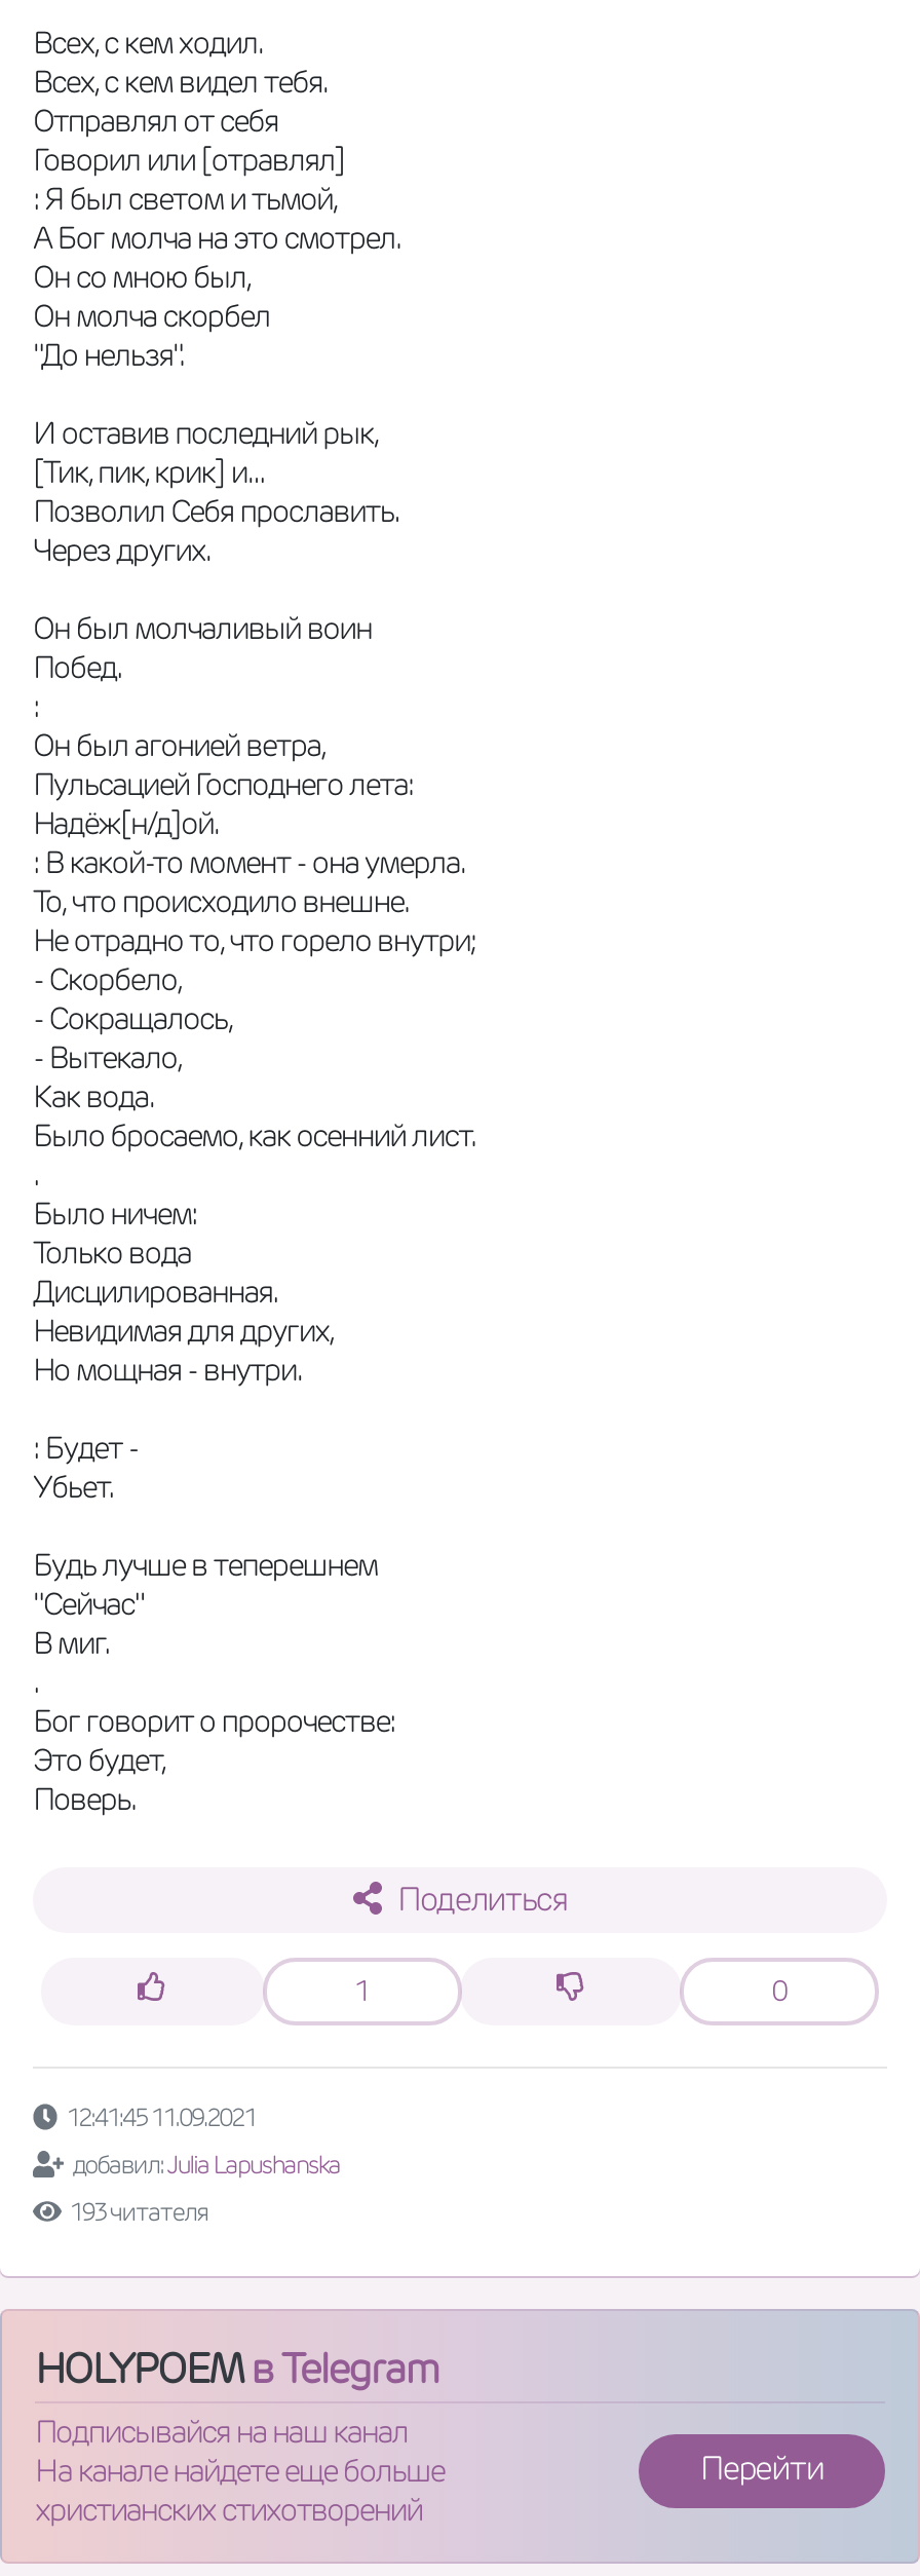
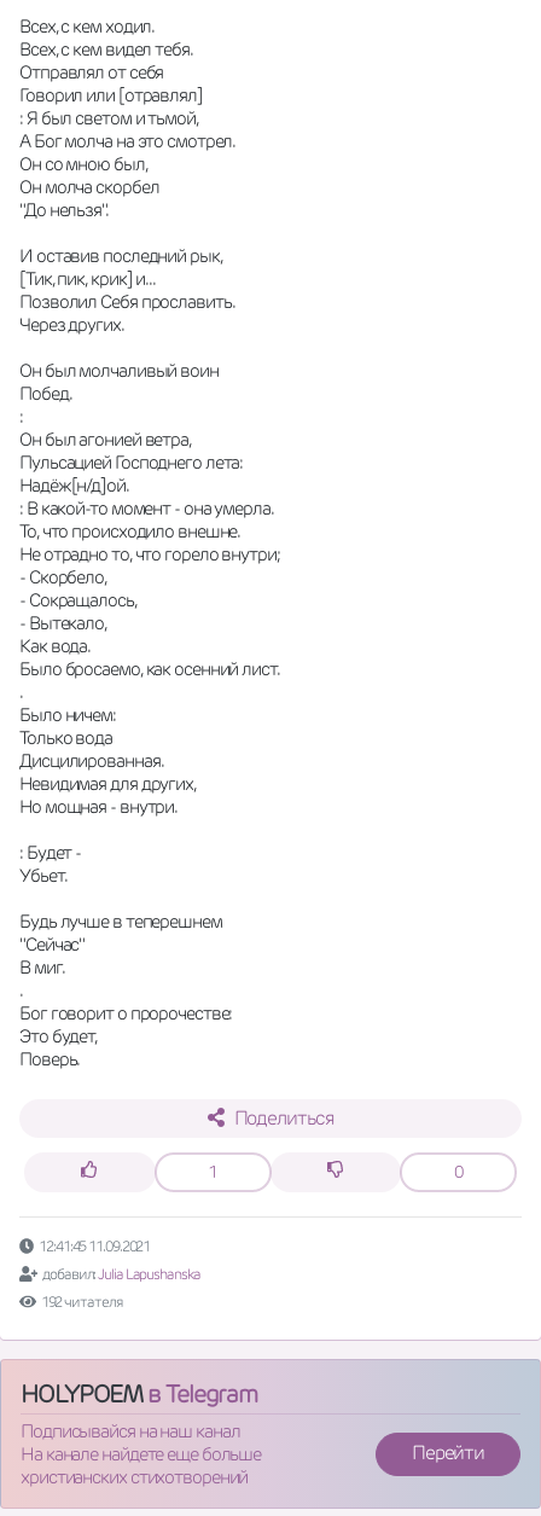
[69,2196,208,2227] 193 читателя -> [41,1293,123,1311] 192 читателя

